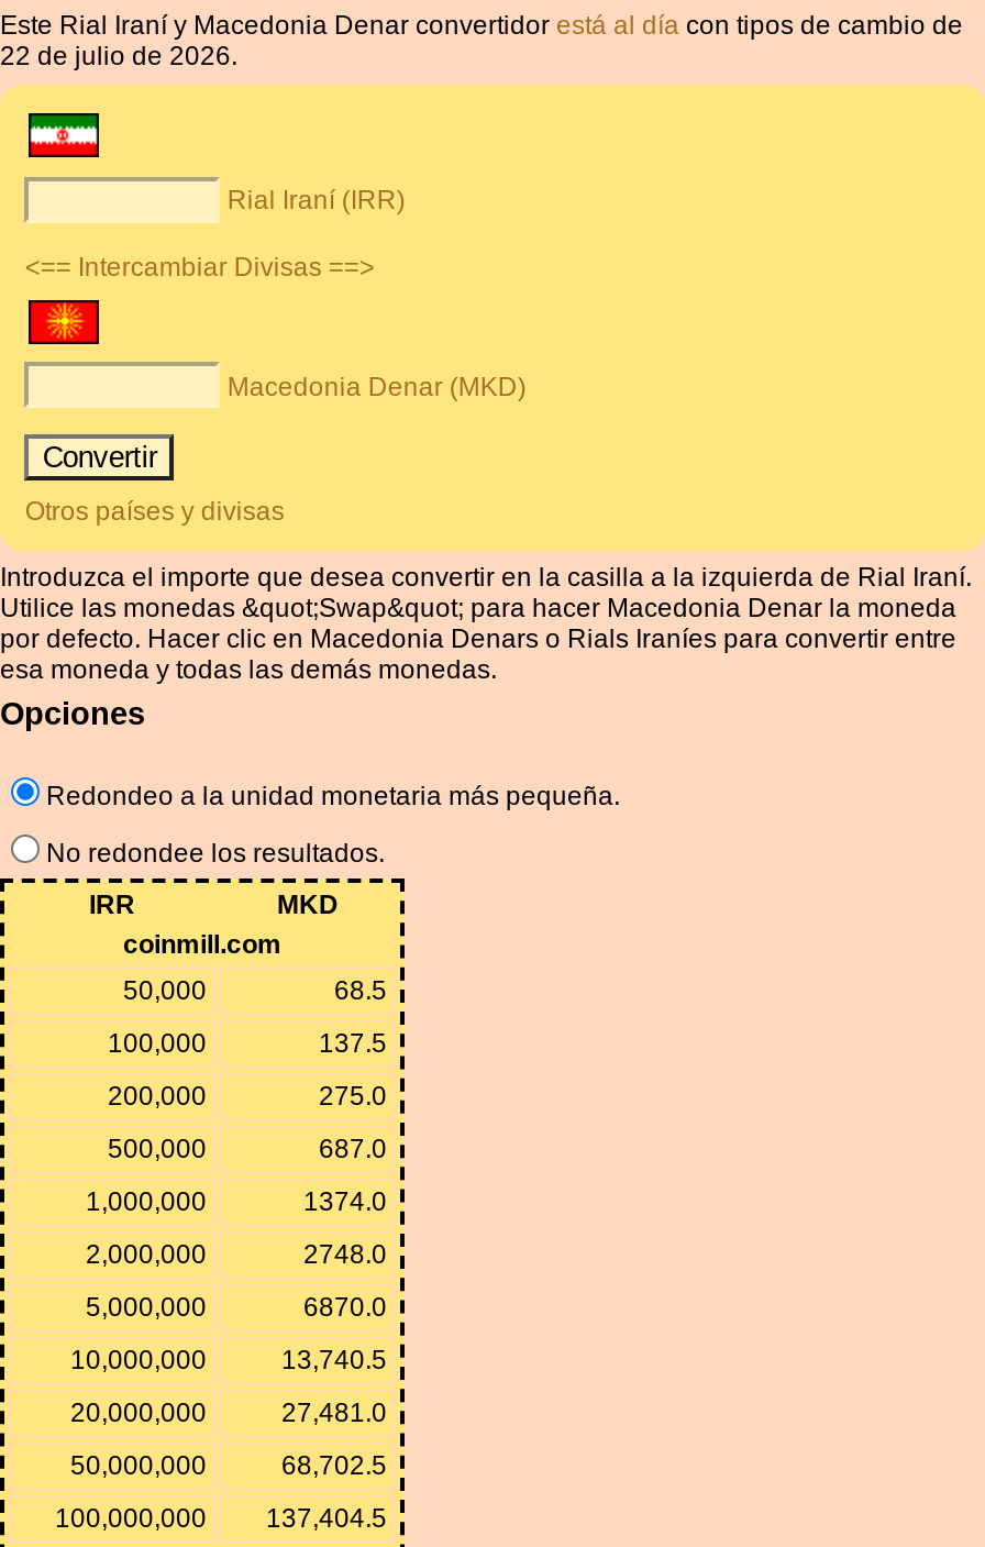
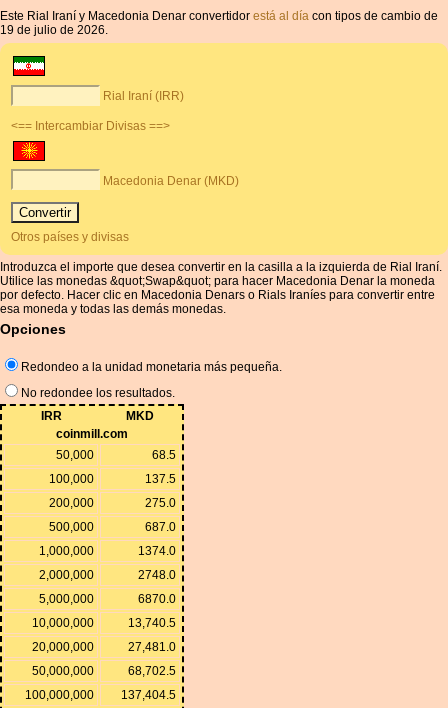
[0,41,237,71] 22 de julio de 2026. -> [0,23,108,37] 19 de julio de 2026.

